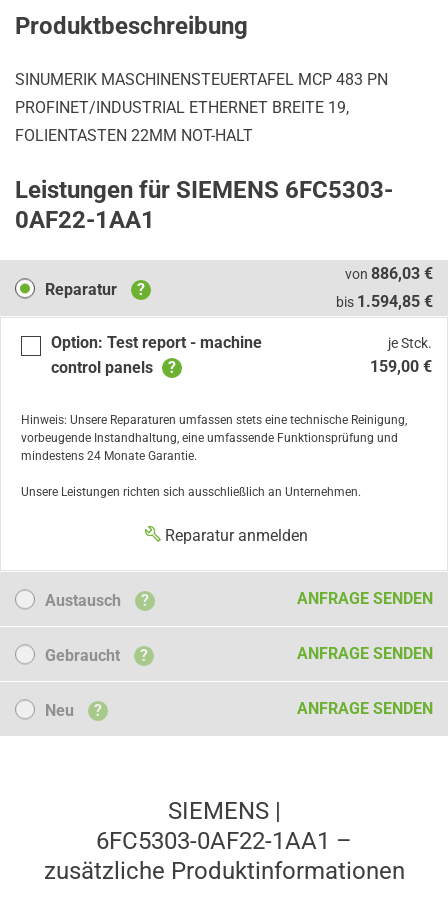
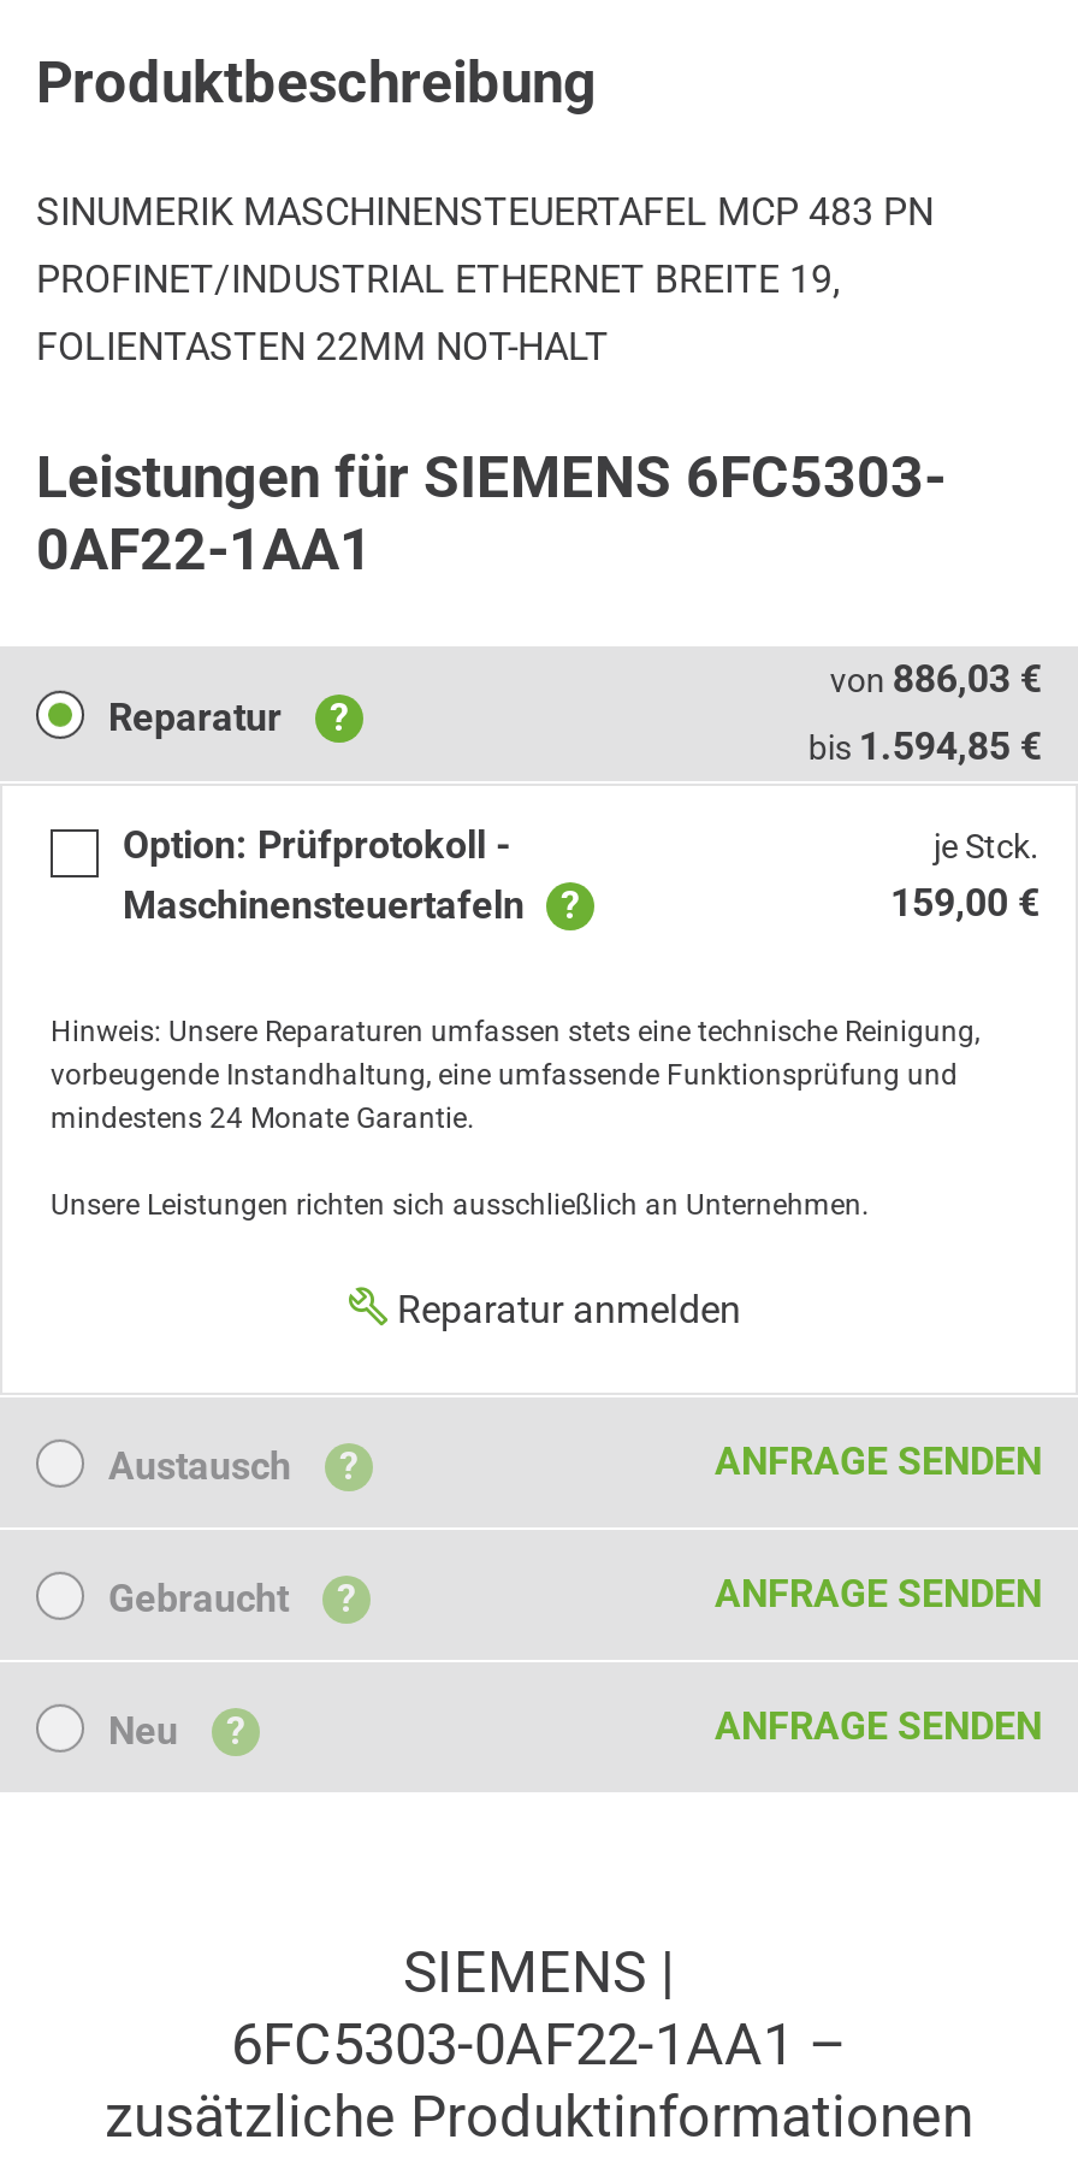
[51,333,262,377] Option: Test report - machine | control panels ? -> [123,822,580,928] Option: Prüfprotokoll - | Maschinensteuertafeln ?

